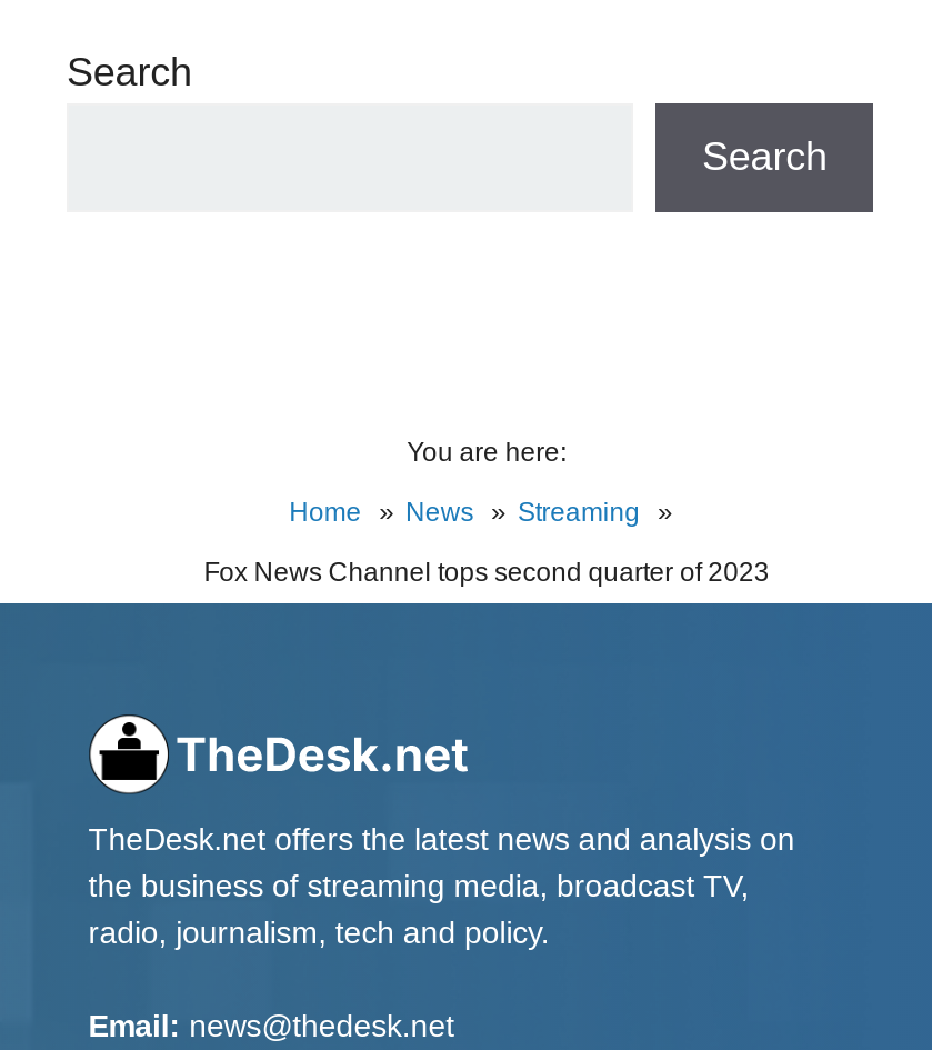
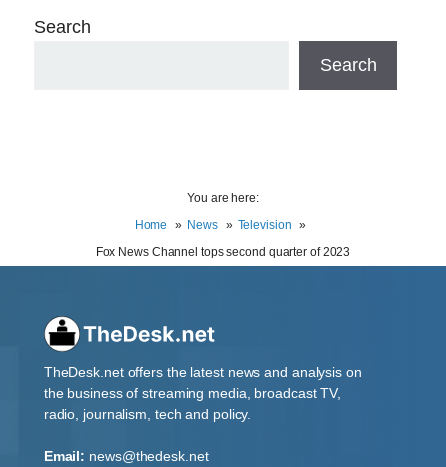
[518,497,640,528] Streaming -> [237,218,291,232] Television

